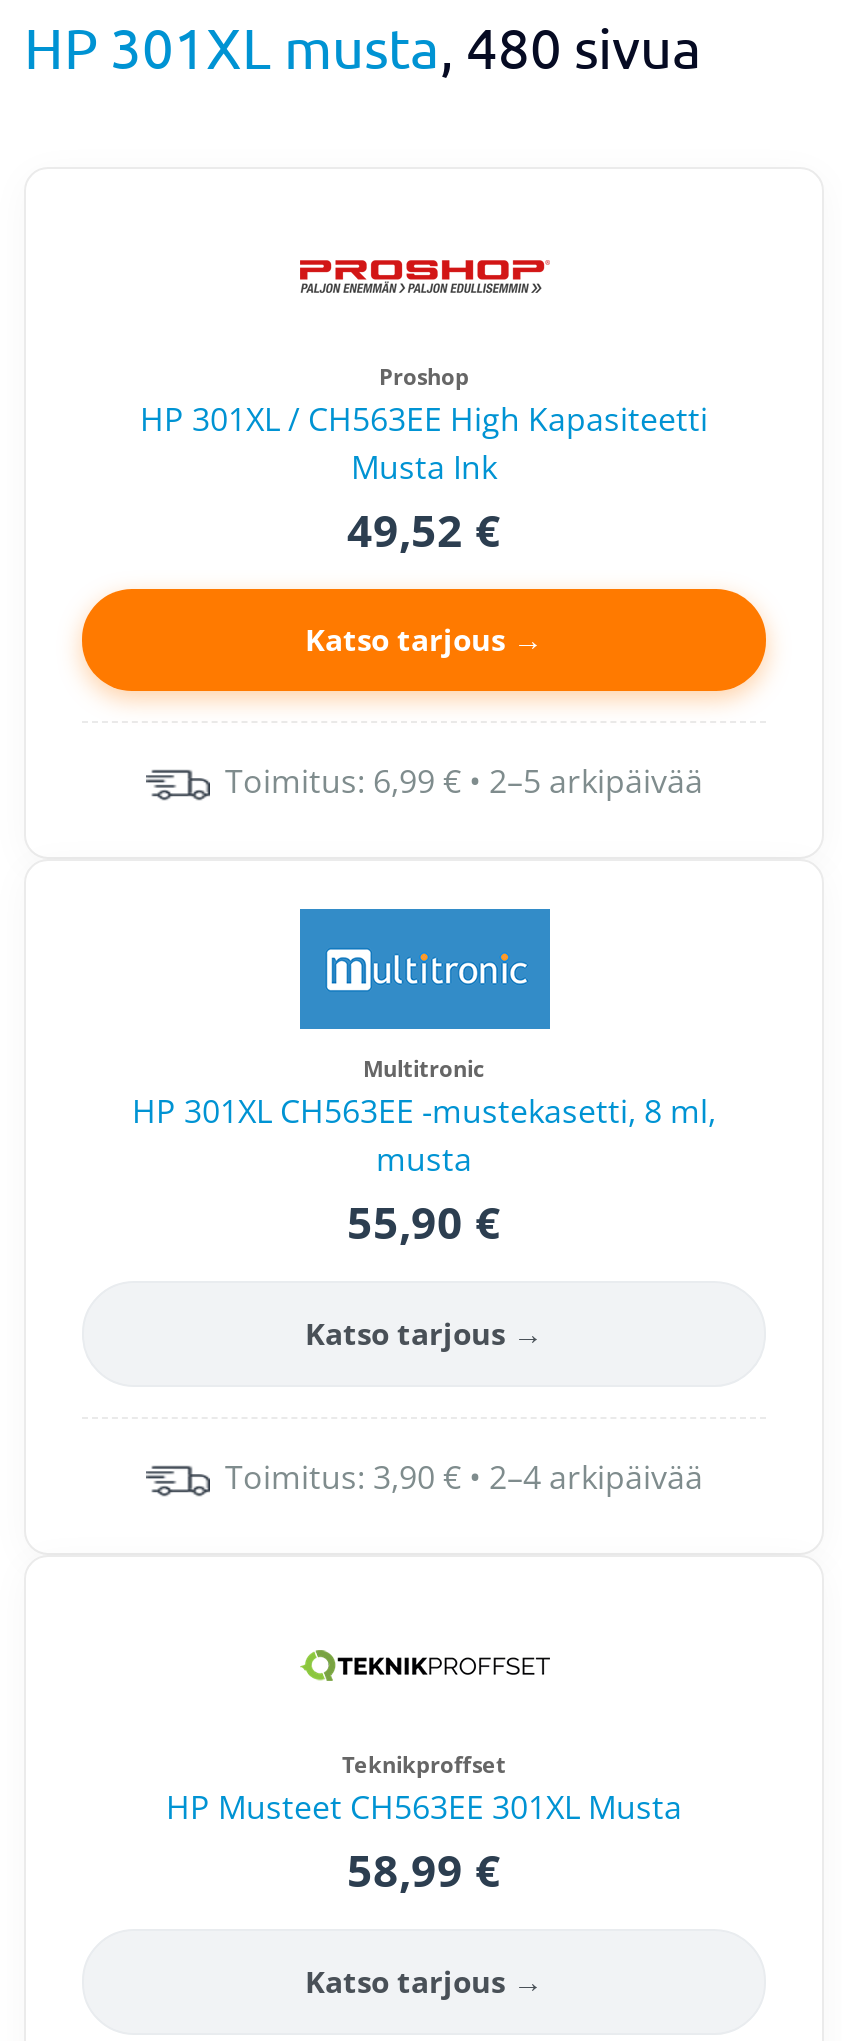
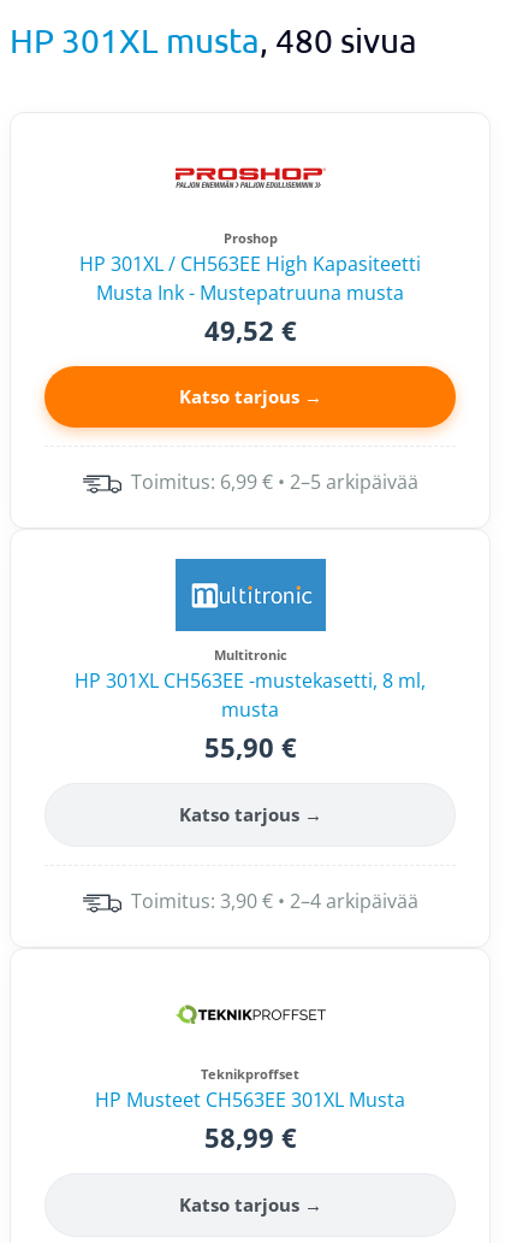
[351,445,497,489] Musta Ink -> [96,280,404,306] Musta Ink - Mustepatruuna musta

